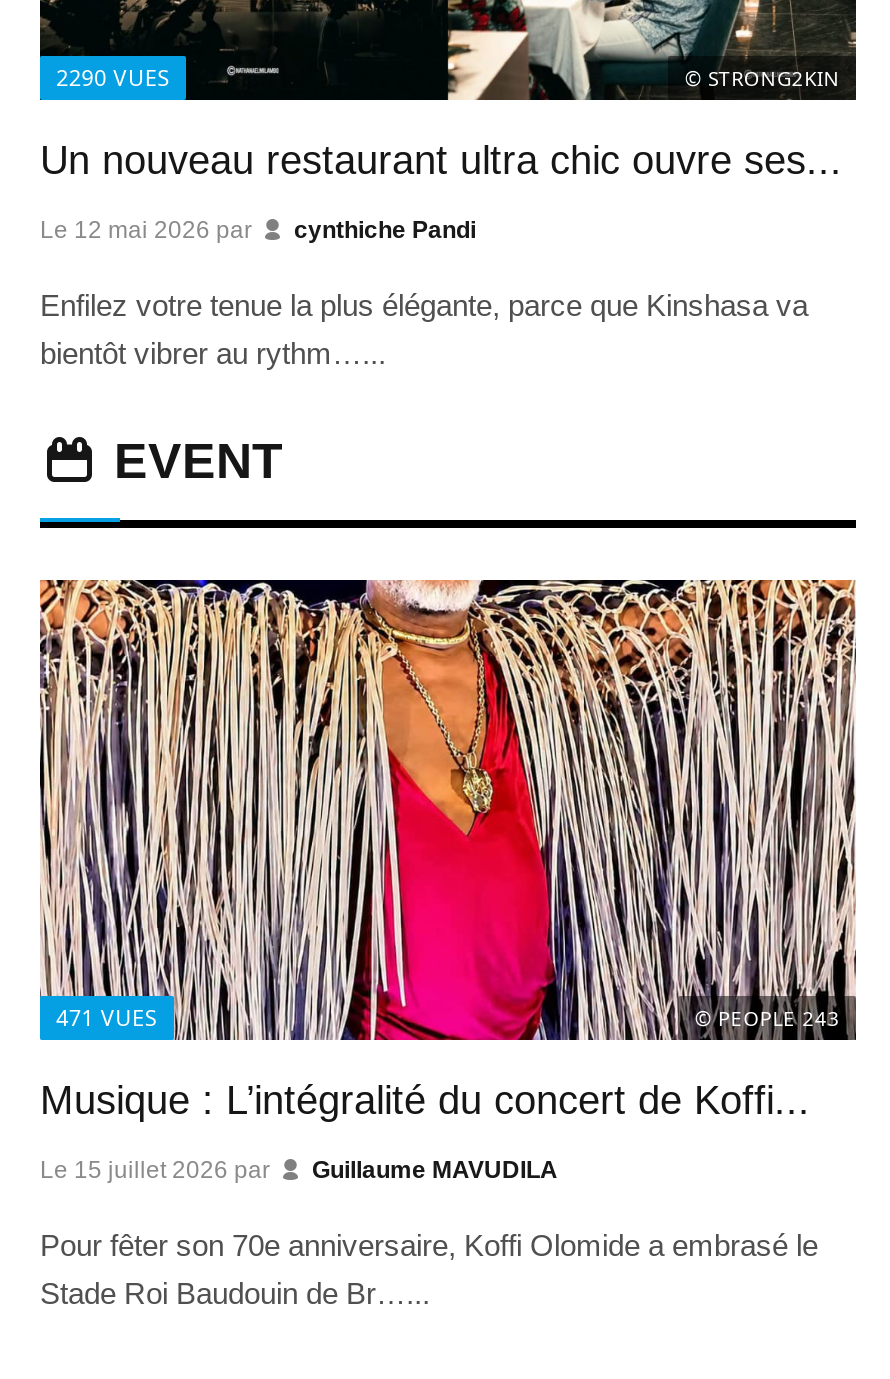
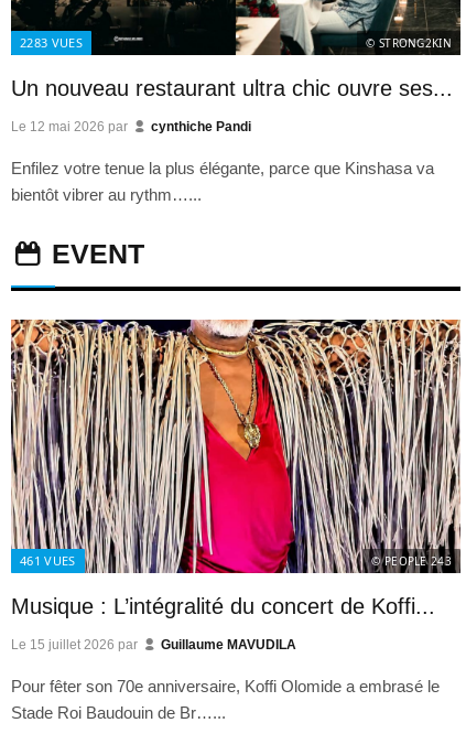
[56,62,170,92] 2290 VUES -> [20,34,83,51] 2283 VUES
[56,1001,157,1031] 471 VUES -> [20,552,76,568] 461 VUES

